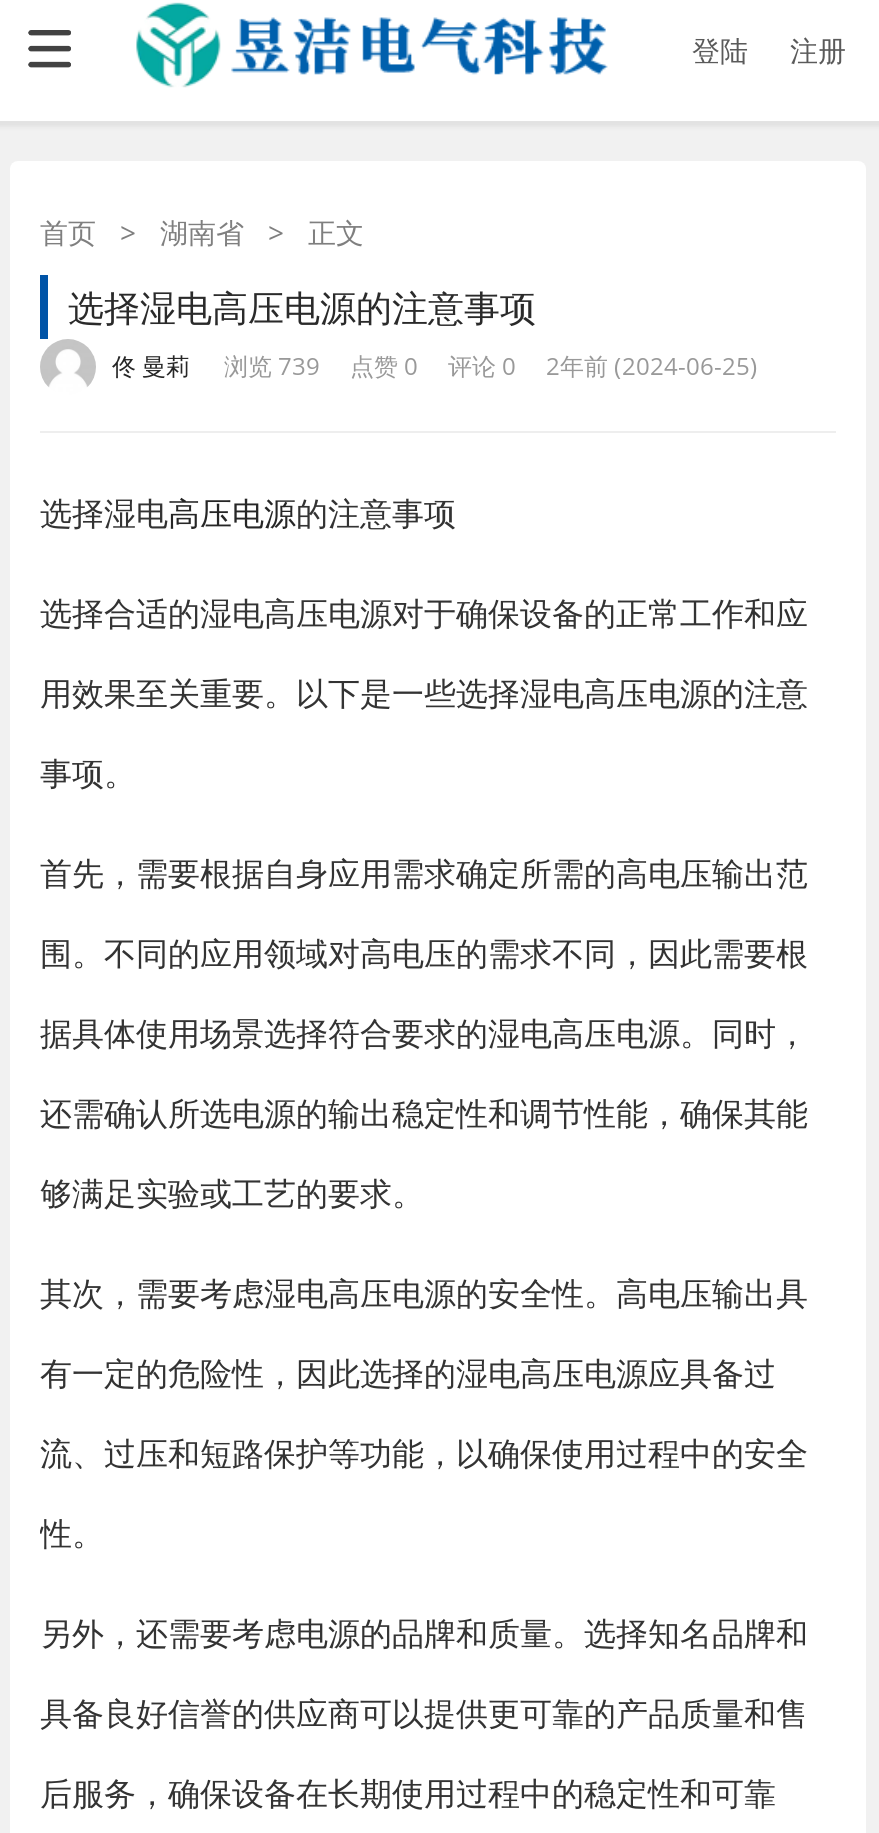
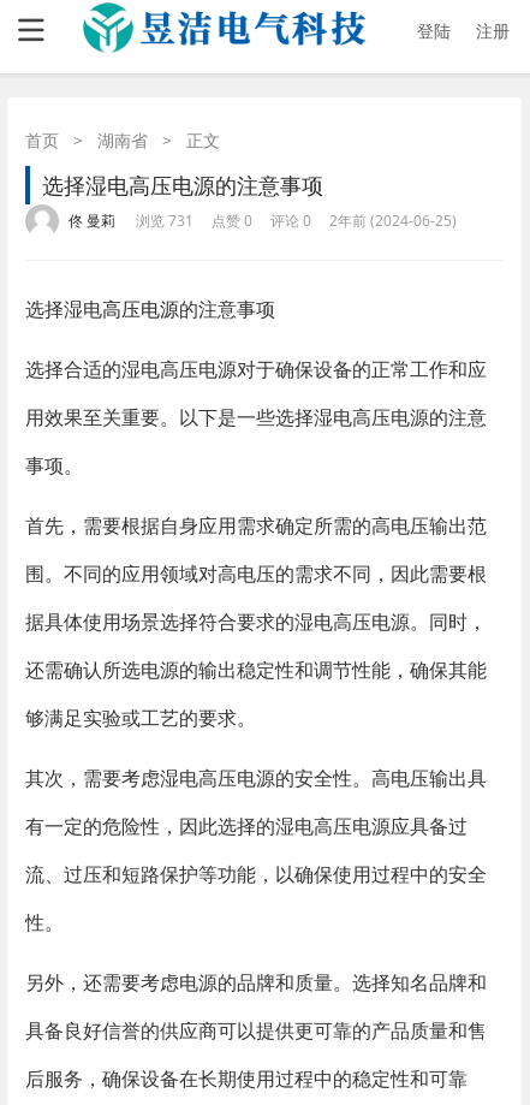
[112,347,758,383] 佟 曼莉 · 浏览 739 · 点赞 0 · 评论 0 · 2年前 (2024-06-25) -> [69,209,457,231] 佟 曼莉 · 浏览 731 · 点赞 0 · 评论 0 · 2年前 (2024-06-25)

